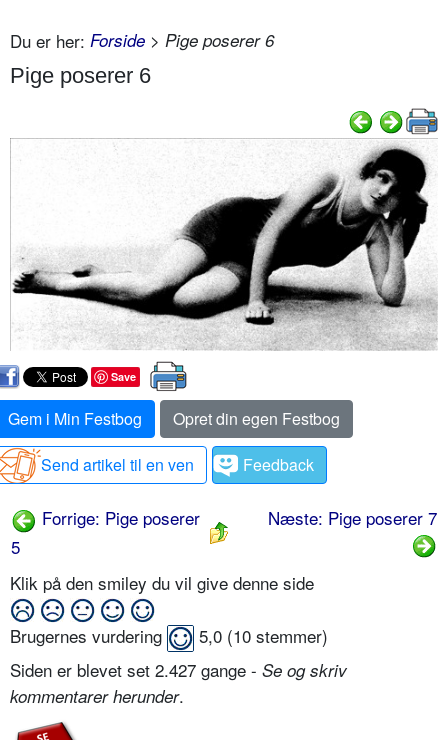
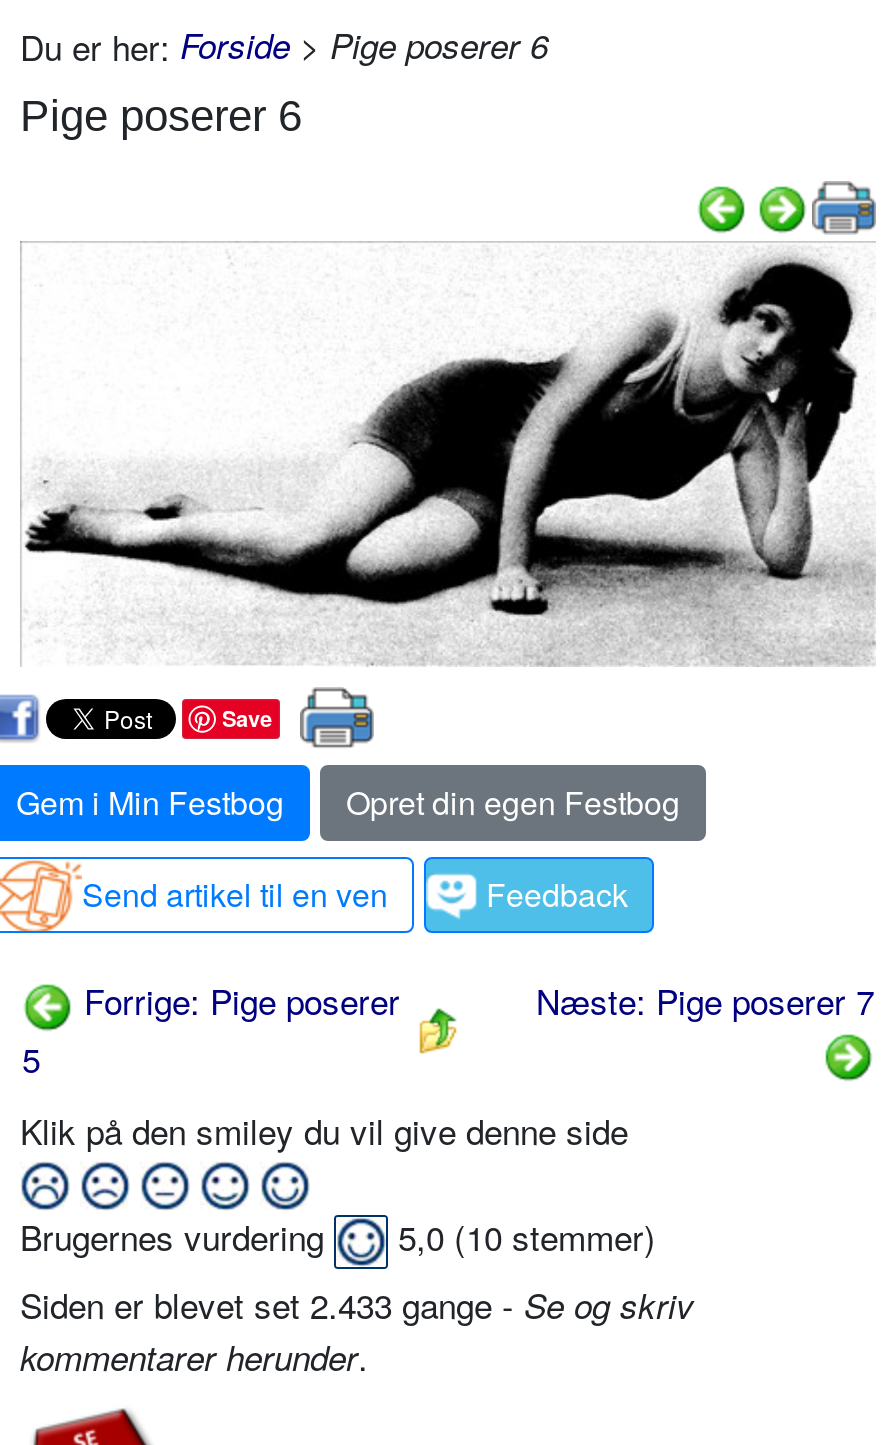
[10,657,347,682] Siden er blevet set 2.427 gange - Se og skriv -> [20,1279,694,1329] Siden er blevet set 2.433 gange - Se og skriv

